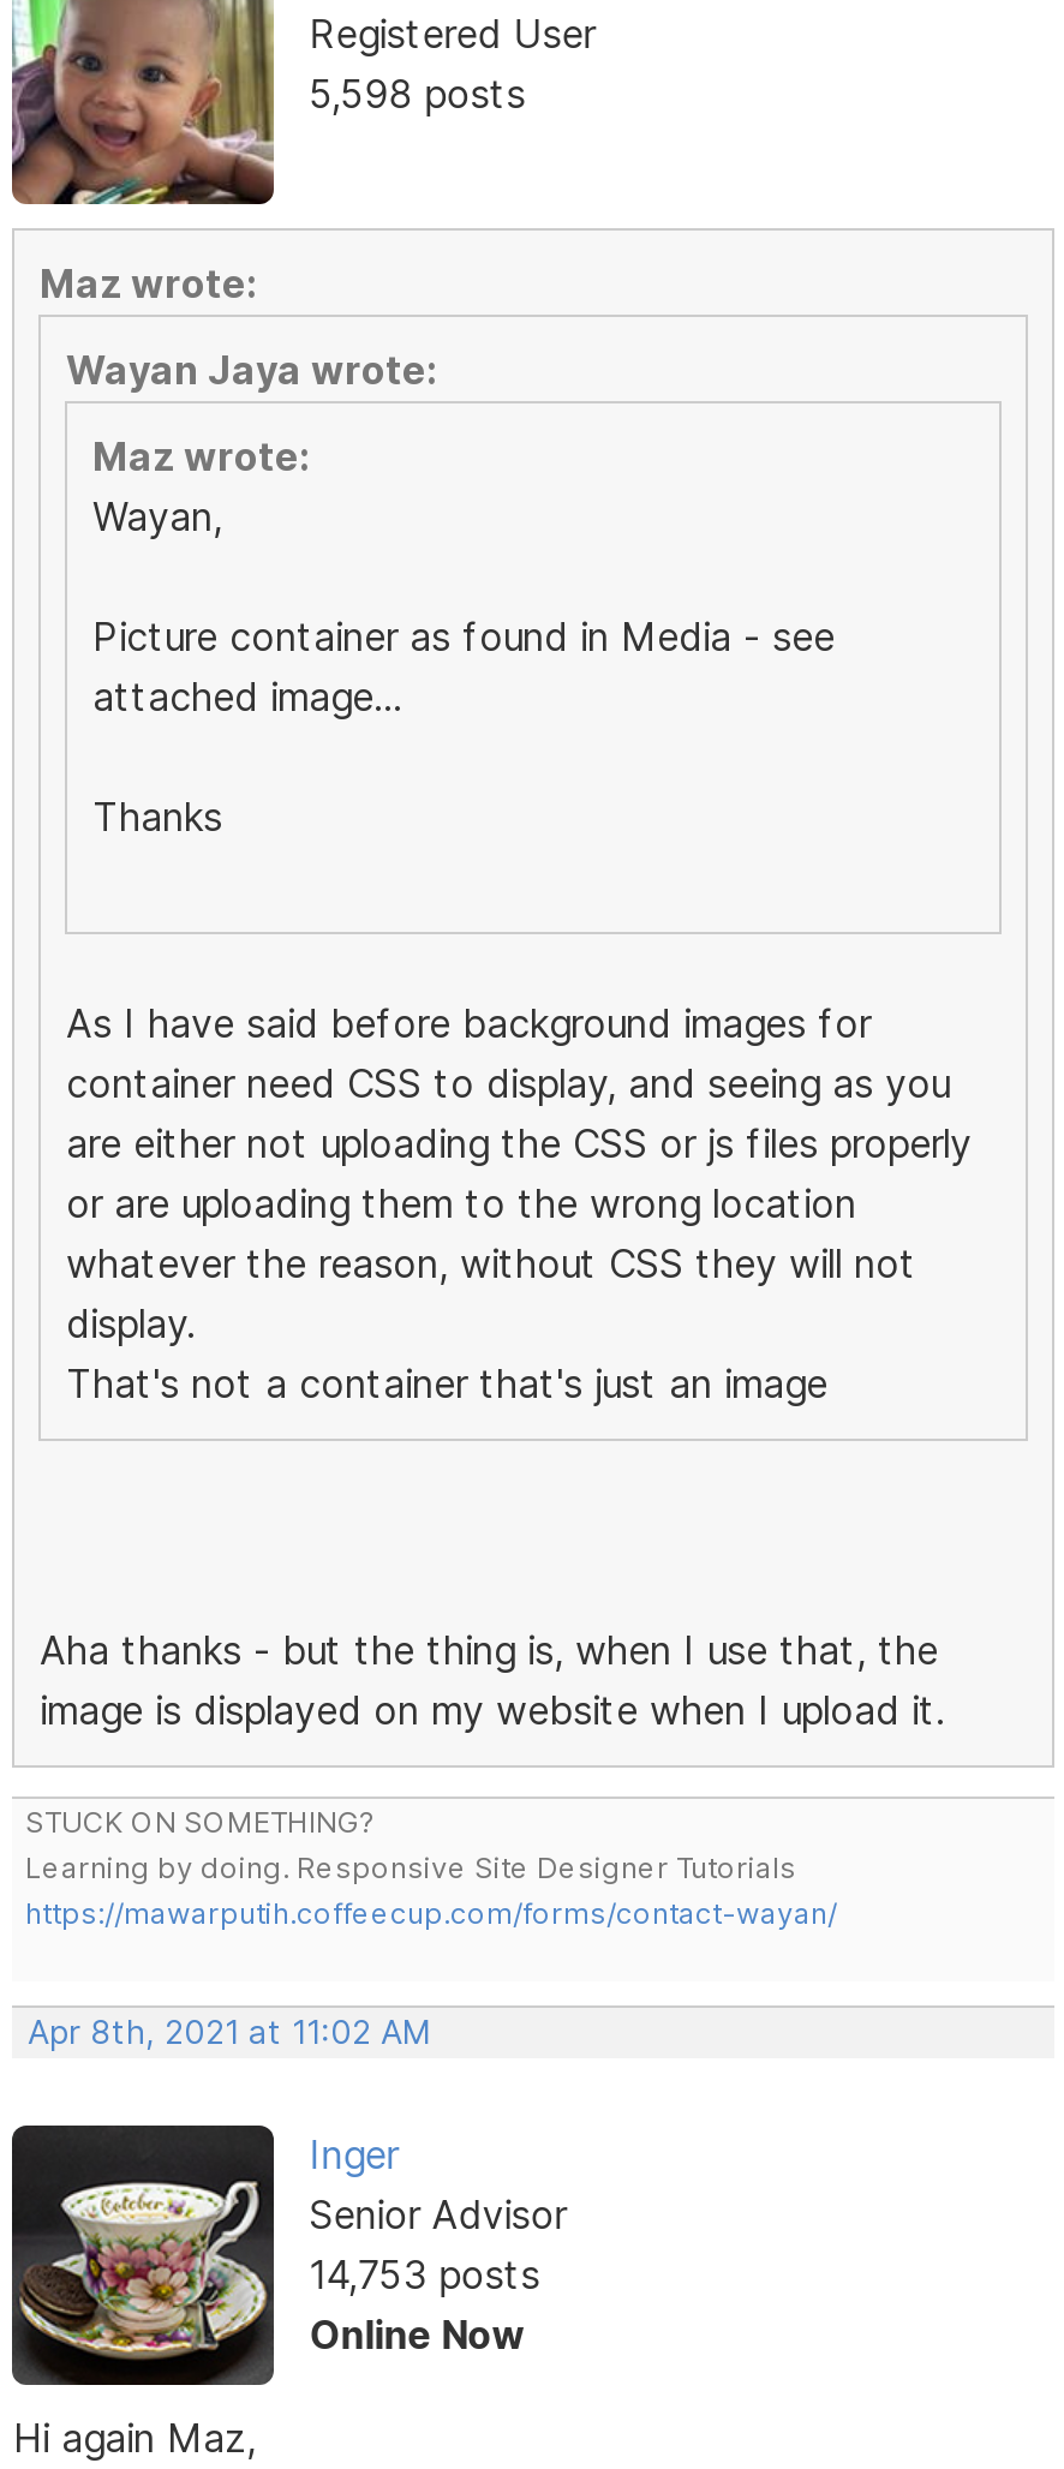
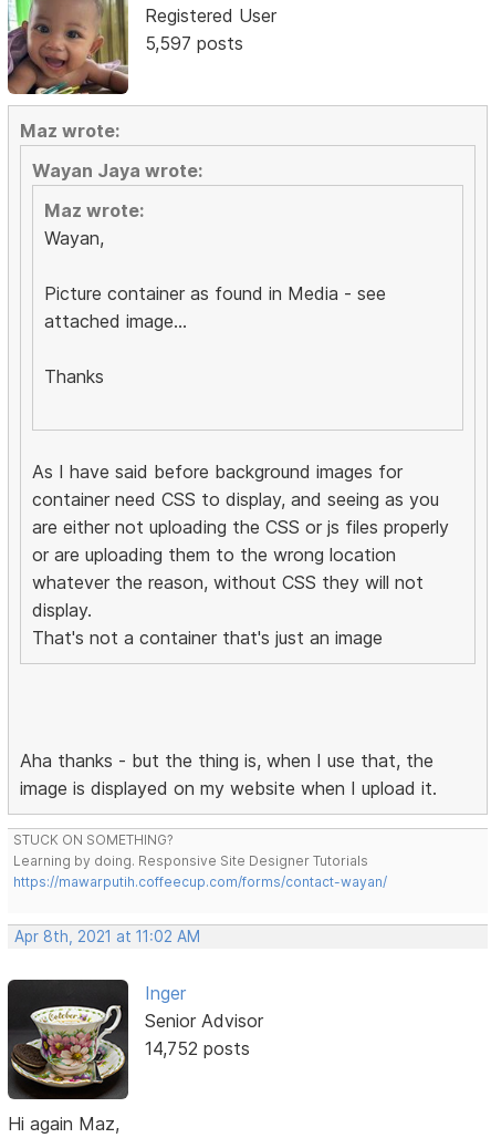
[309,69,525,117] 5,598 posts -> [145,32,243,54] 5,597 posts
[309,2251,540,2359] 14,753 posts | Online Now -> [145,1037,250,1060] 14,752 posts

